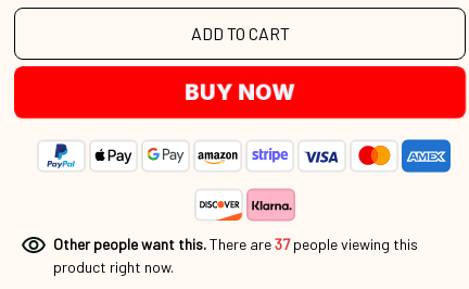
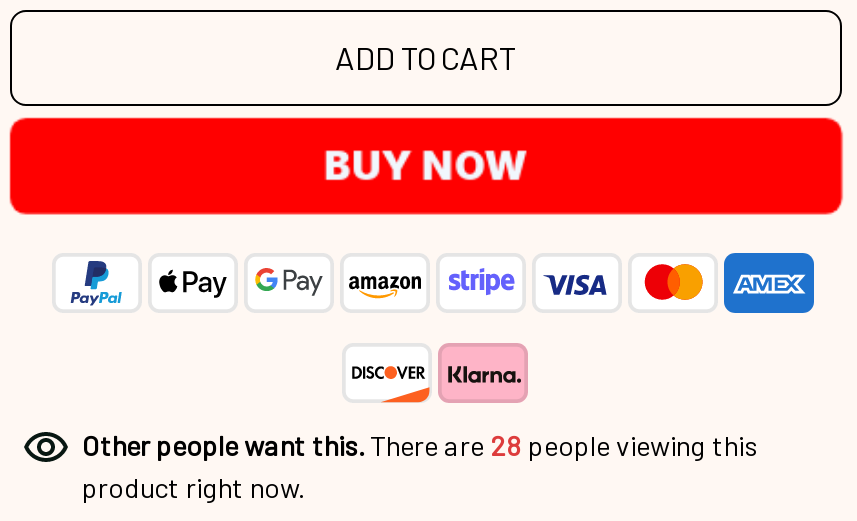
[53,234,418,253] Other people want this. There are 37 people viewing this -> [82,428,758,462] Other people want this. There are 28 people viewing this

